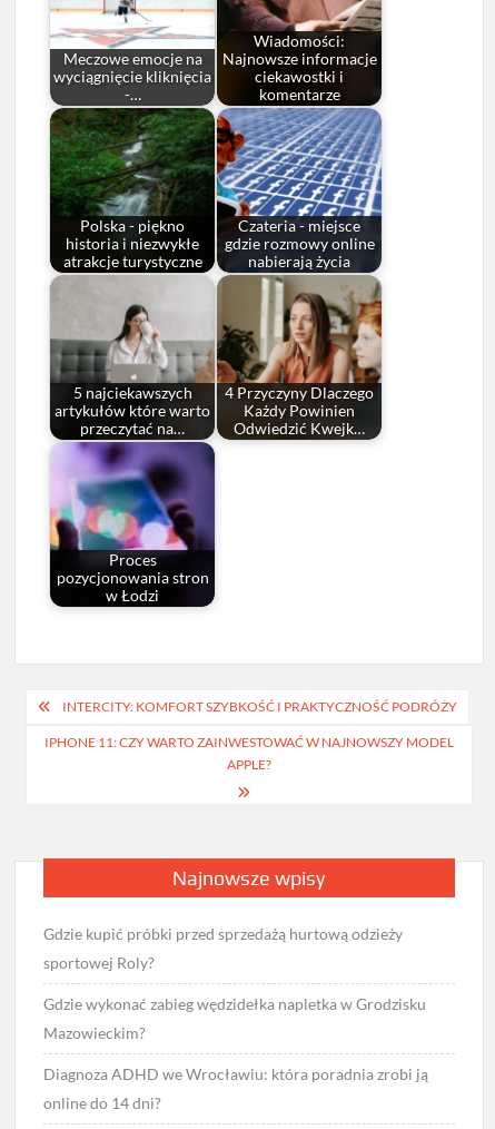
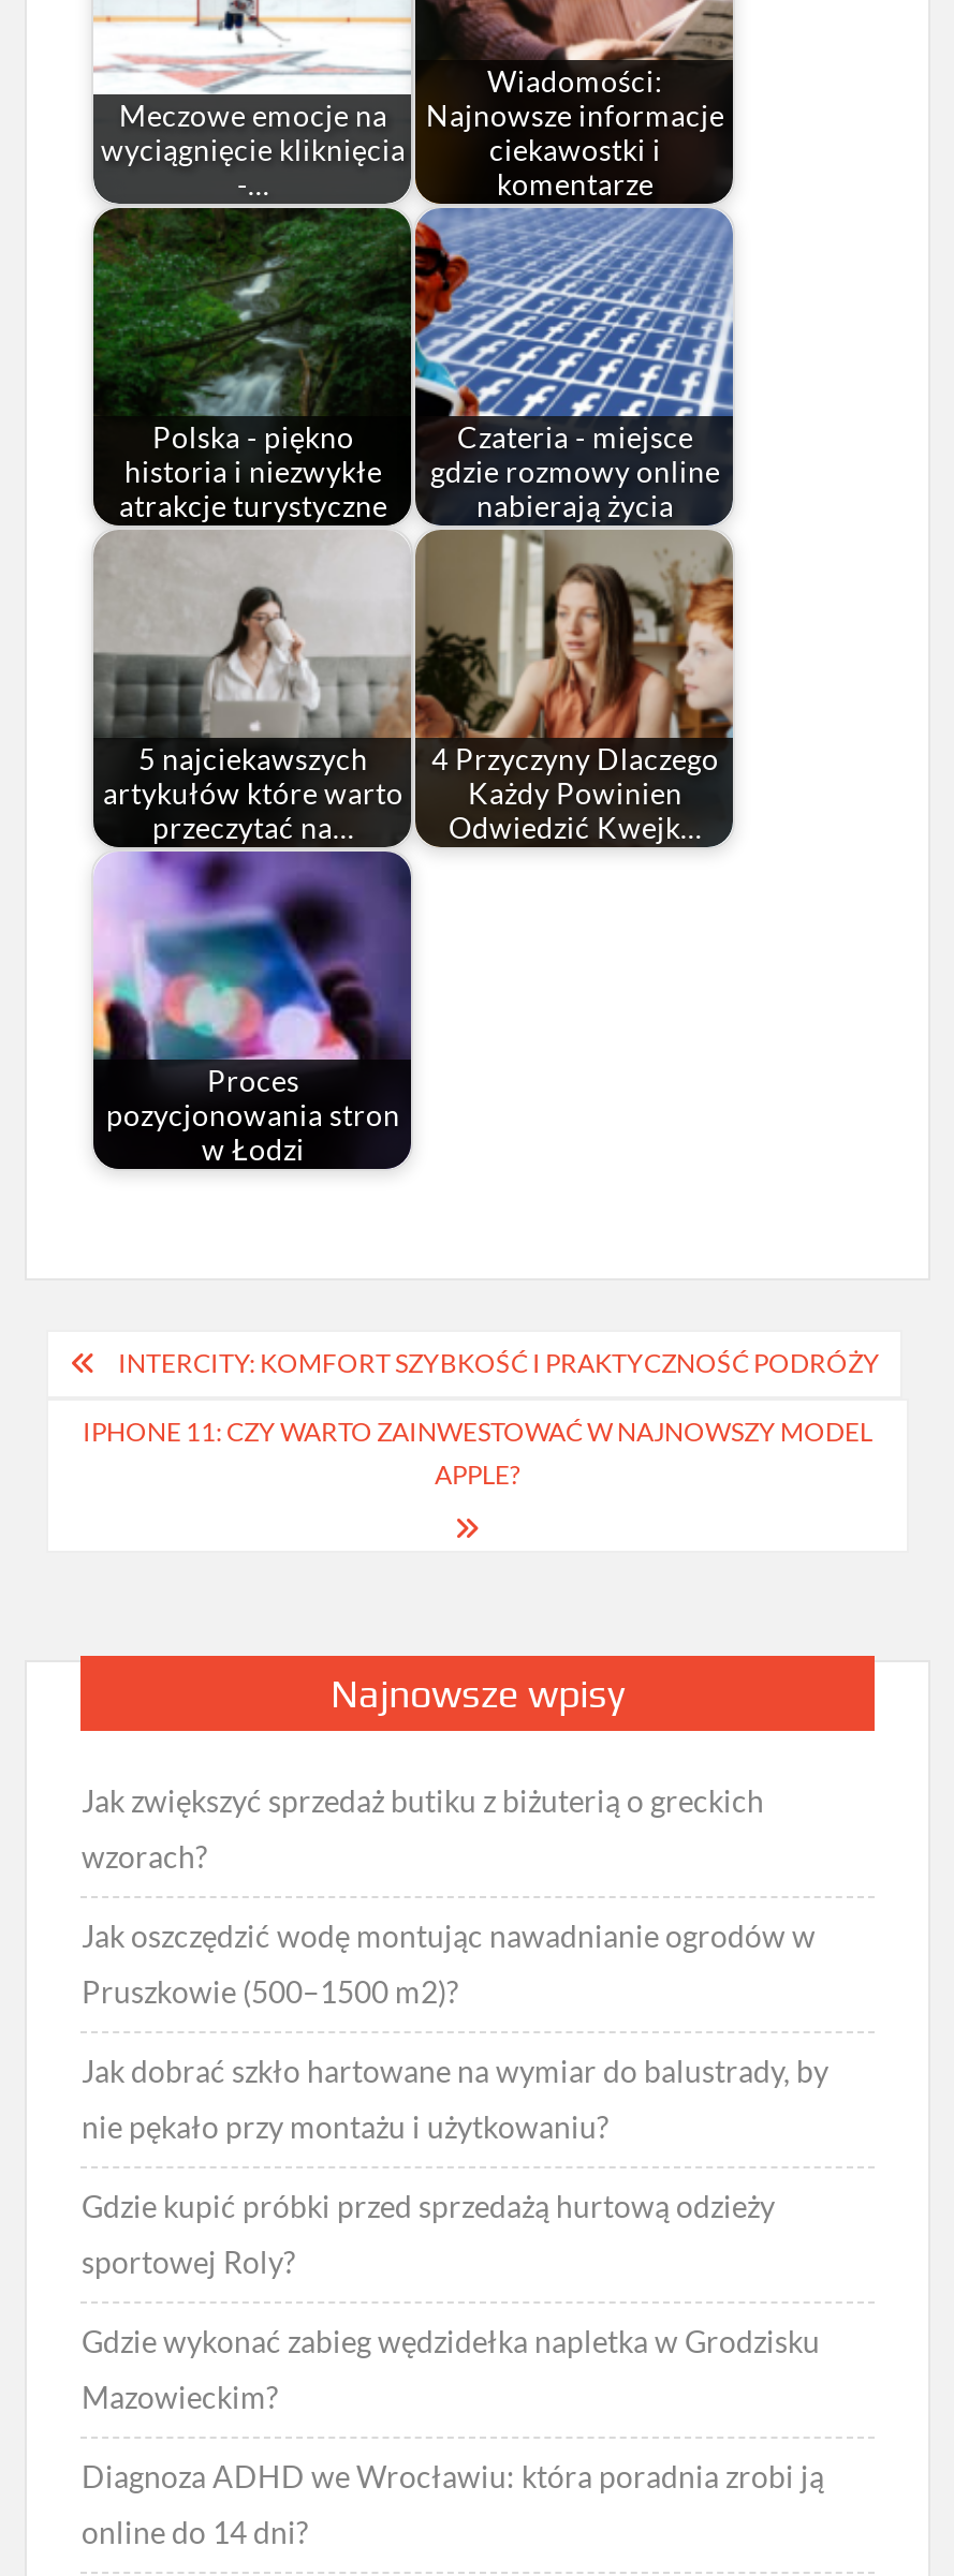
none -> [81,1781,828,2144] Jak zwiększyć sprzedaż butiku z biżuterią o greckich | wzorach? | Jak oszczędzić wodę montując nawadnianie ogrodów w | Pruszkowie (500–1500 m2)? | Jak dobrać szkło hartowane na wymiar do balustrady, by | nie pękało przy montażu i użytkowaniu?

